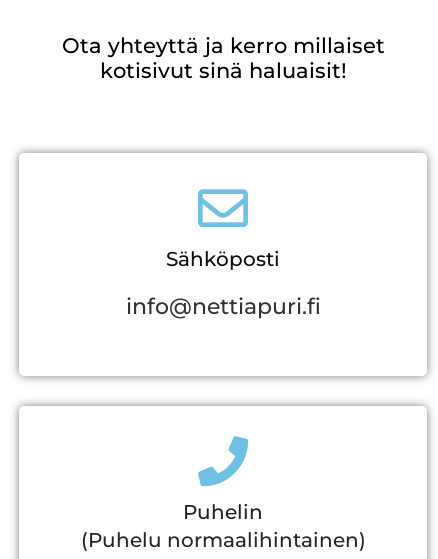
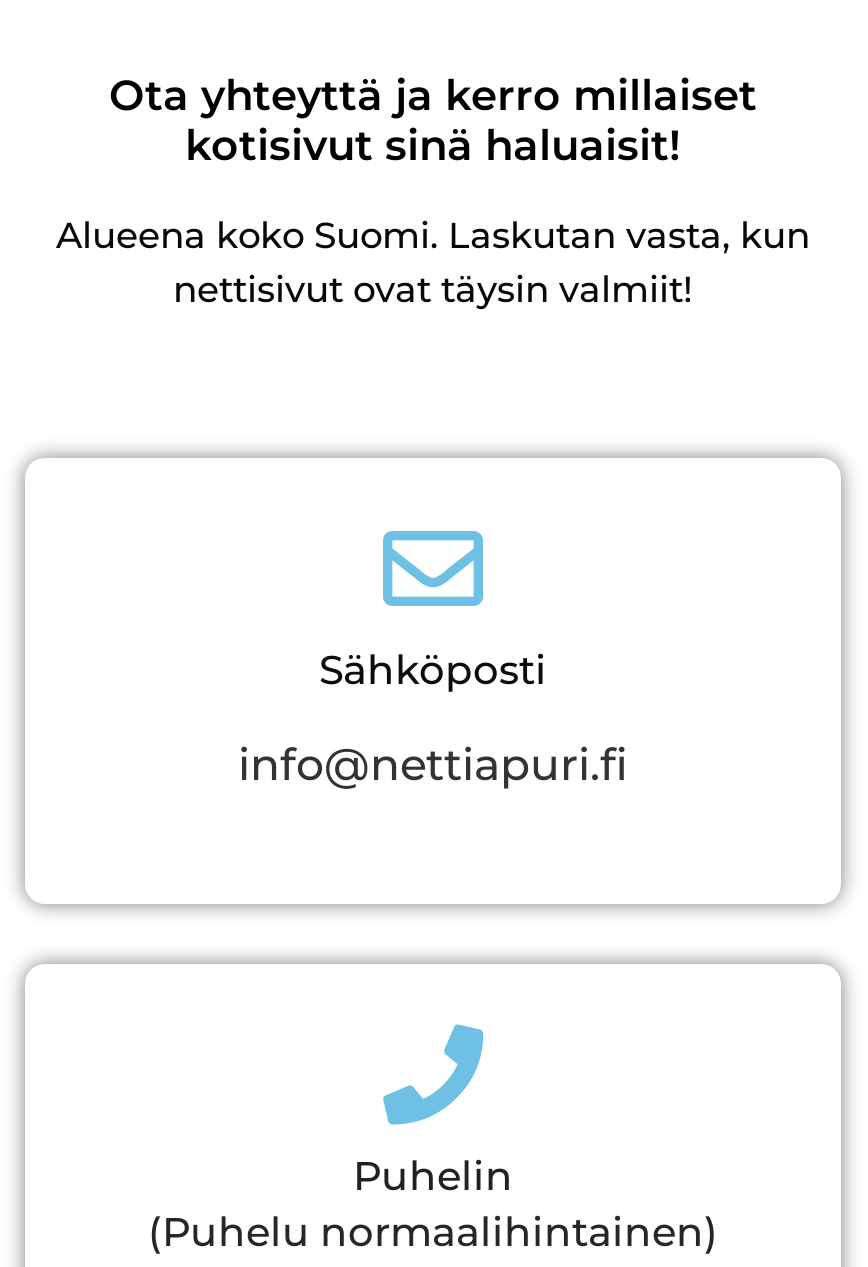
none -> [56,214,810,312] Alueena koko Suomi. Laskutan vasta, kun | nettisivut ovat täysin valmiit!

